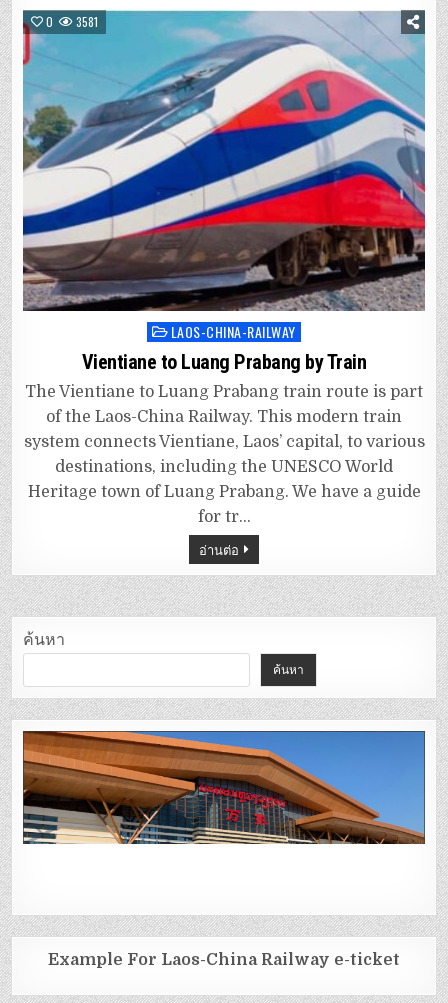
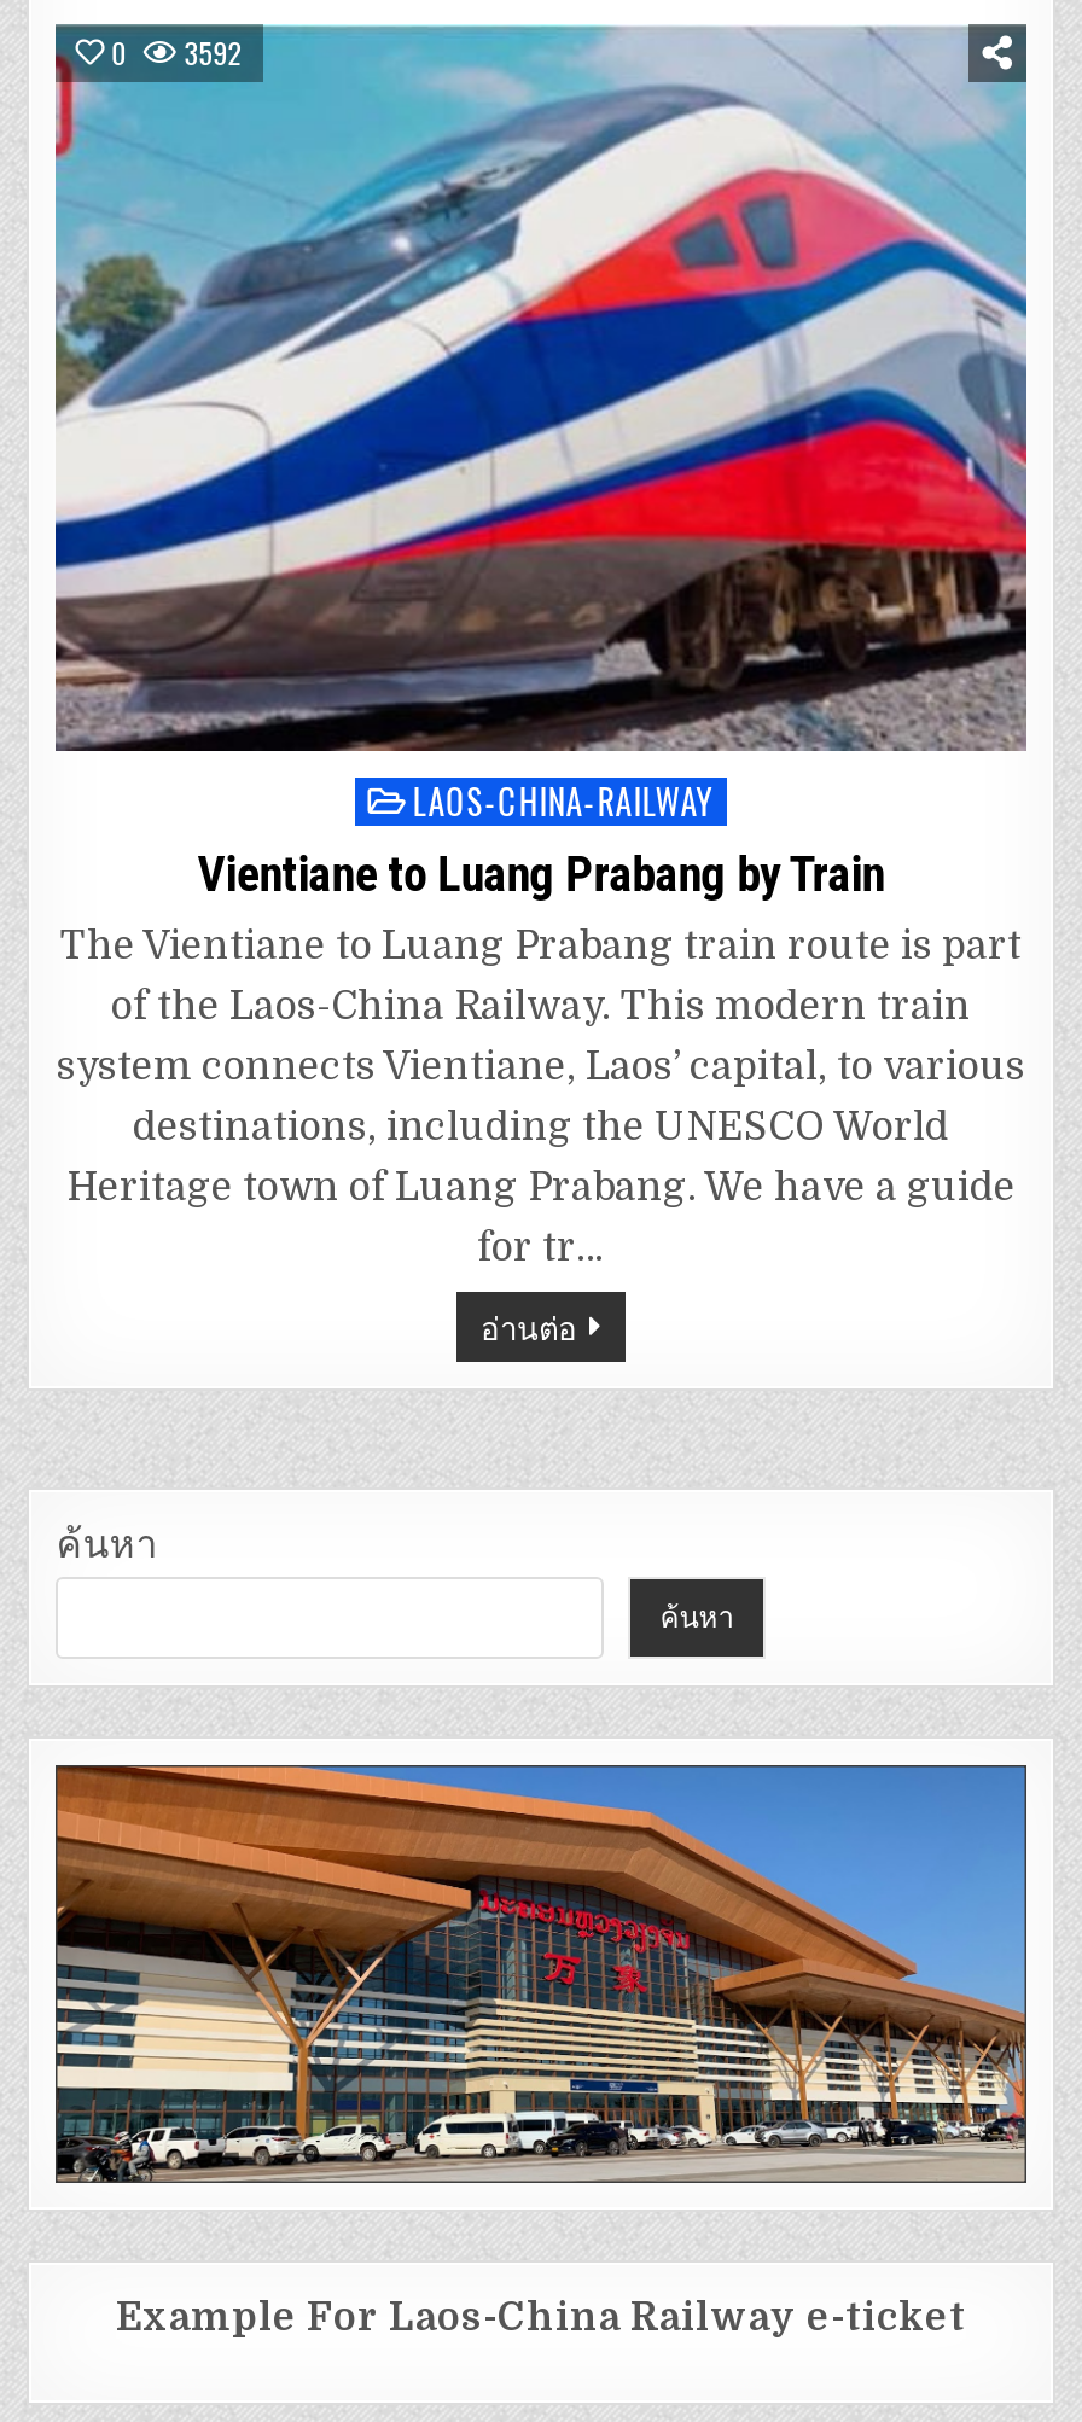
[46,13,98,30] 0 3581 -> [112,32,244,73] 0 3592
none -> [53,2036,1029,2185] [image]

